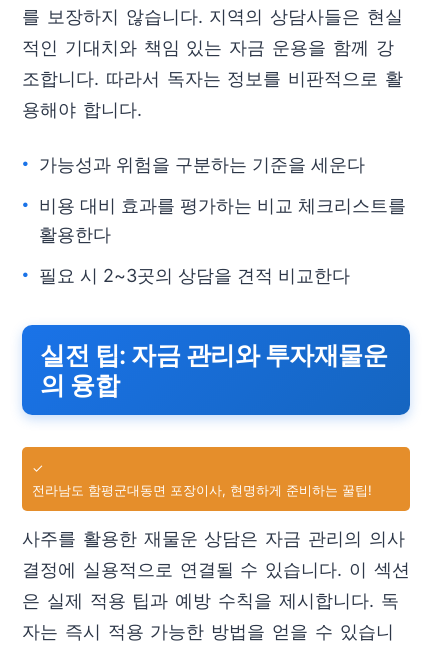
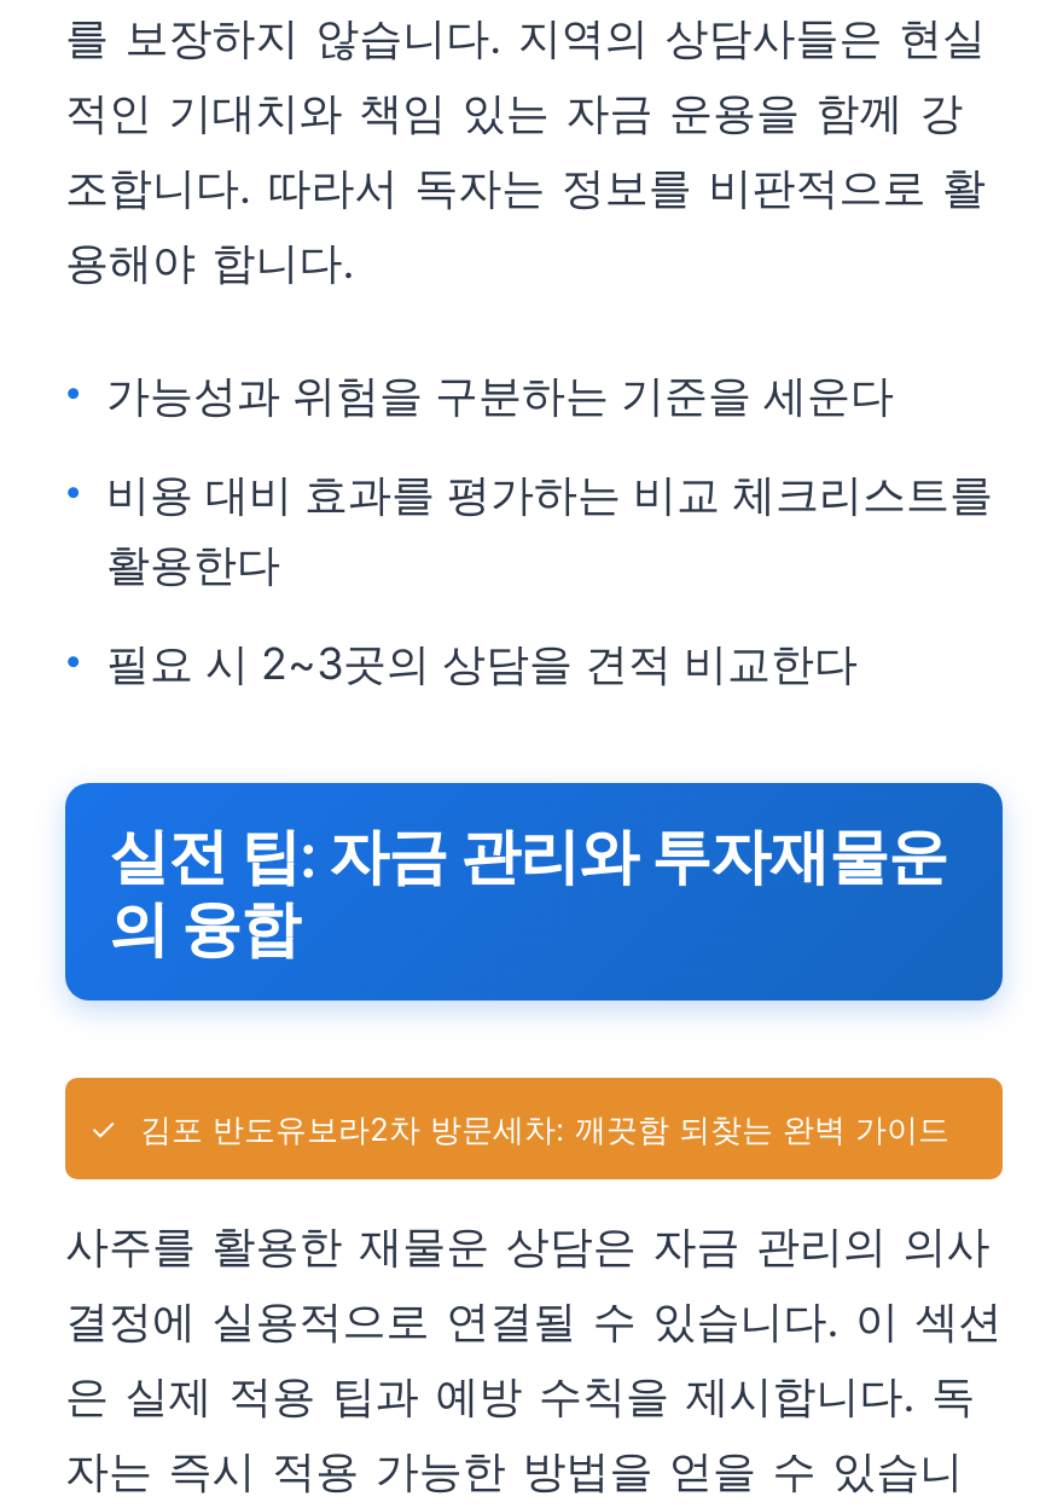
[32,482,372,498] 전라남도 함평군대동면 포장이사, 현명하게 준비하는 꿀팁! -> [140,1109,949,1148] 김포 반도유보라2차 방문세차: 깨끗함 되찾는 완벽 가이드

